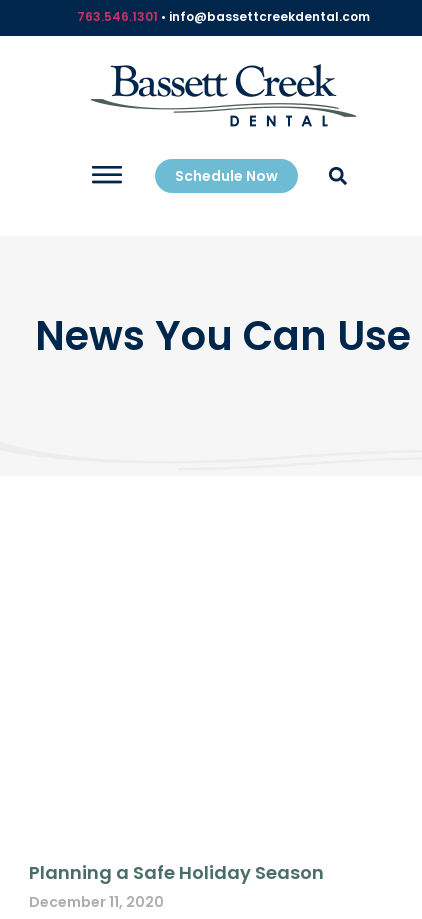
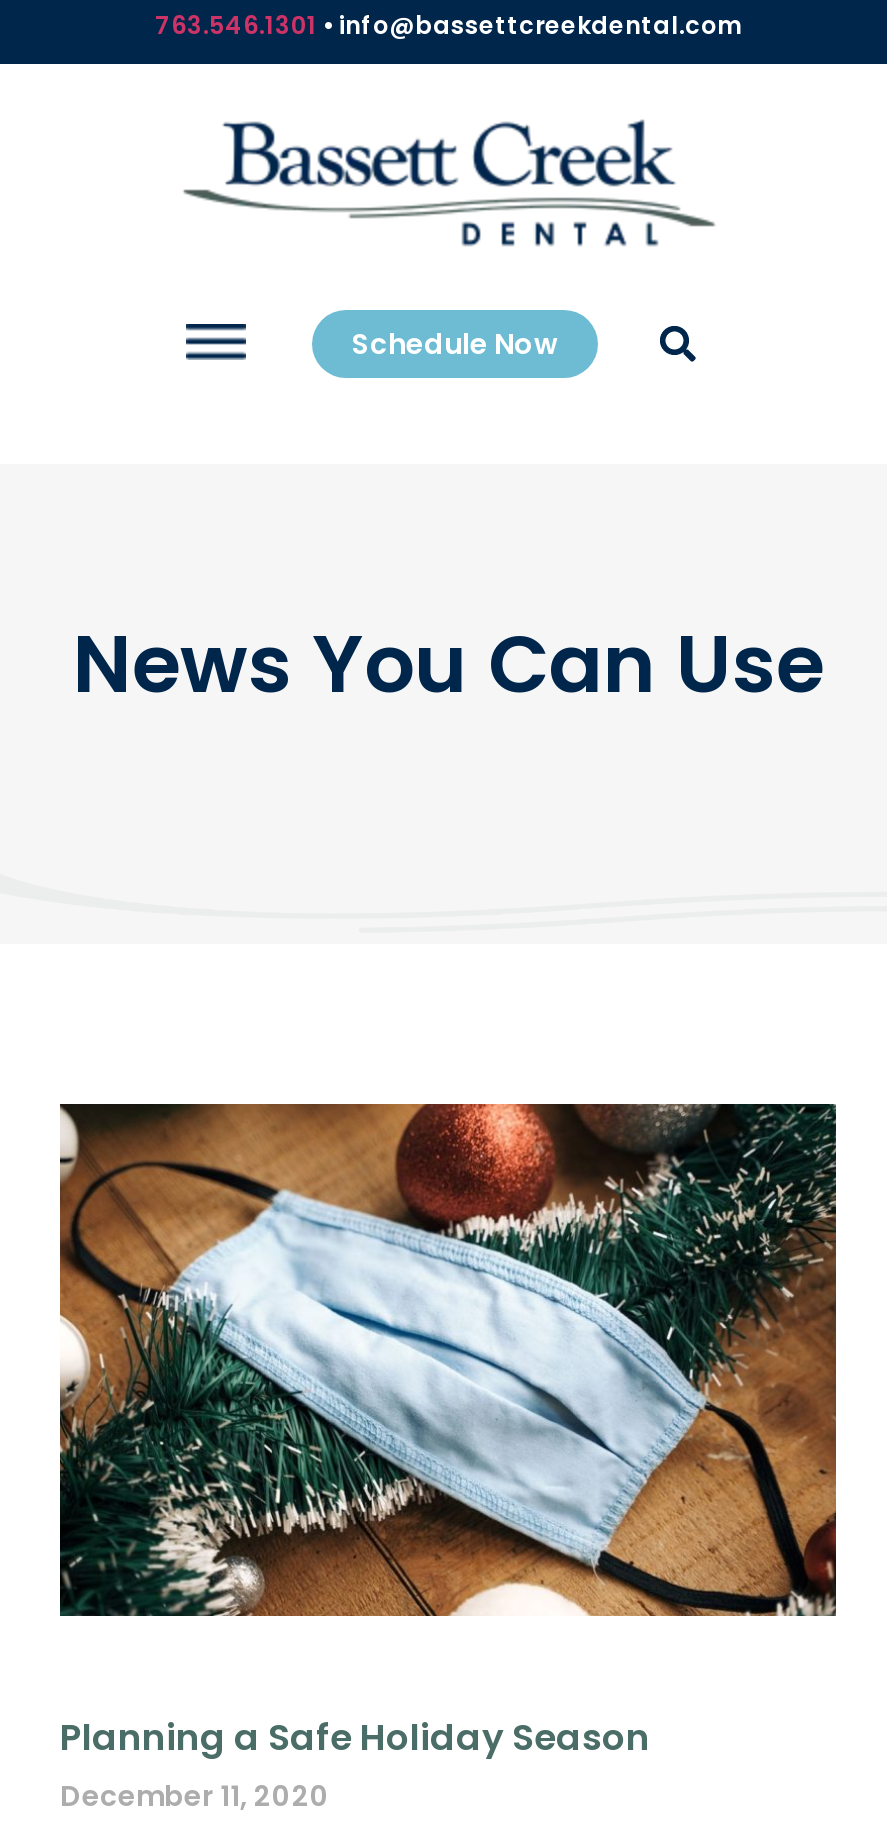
none -> [58,1102,838,1618] [image]

